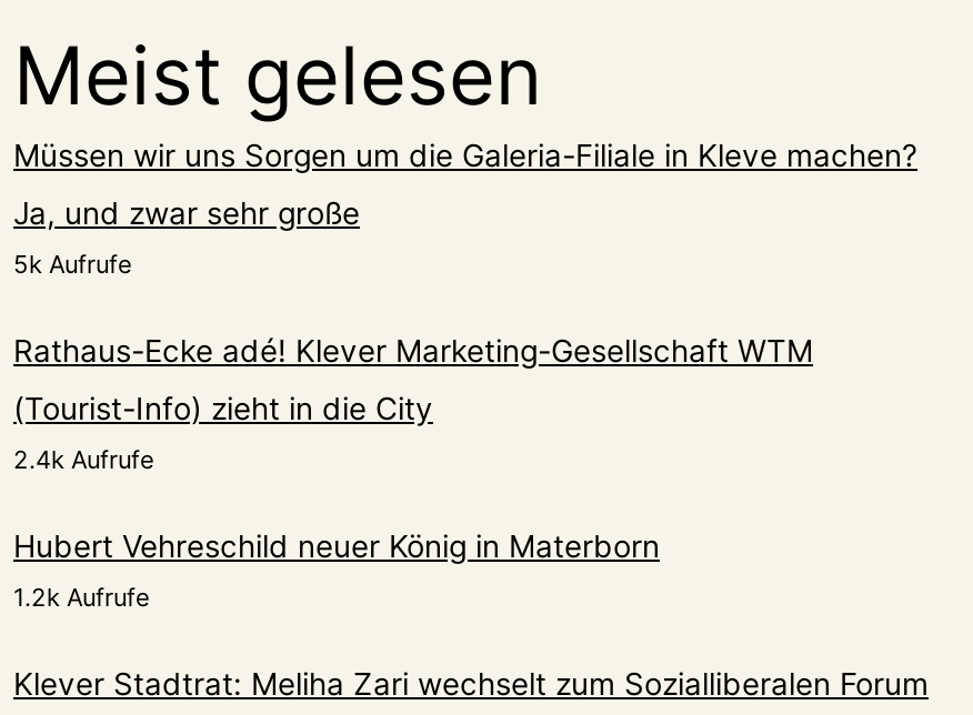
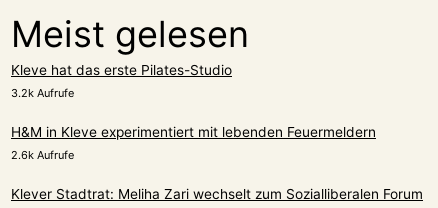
[13,138,917,613] Müssen wir uns Sorgen um die Galeria-Filiale in Kleve machen? | Ja, und zwar sehr große | 5k Aufrufe | Rathaus-Ecke adé! Klever Marketing-Gesellschaft WTM | (Tourist-Info) zieht in die City | 2.4k Aufrufe | Hubert Vehreschild neuer König in Materborn | 1.2k Aufrufe -> [11,62,376,162] Kleve hat das erste Pilates-Studio | 3.2k Aufrufe | H&M in Kleve experimentiert mit lebenden Feuermeldern | 2.6k Aufrufe

